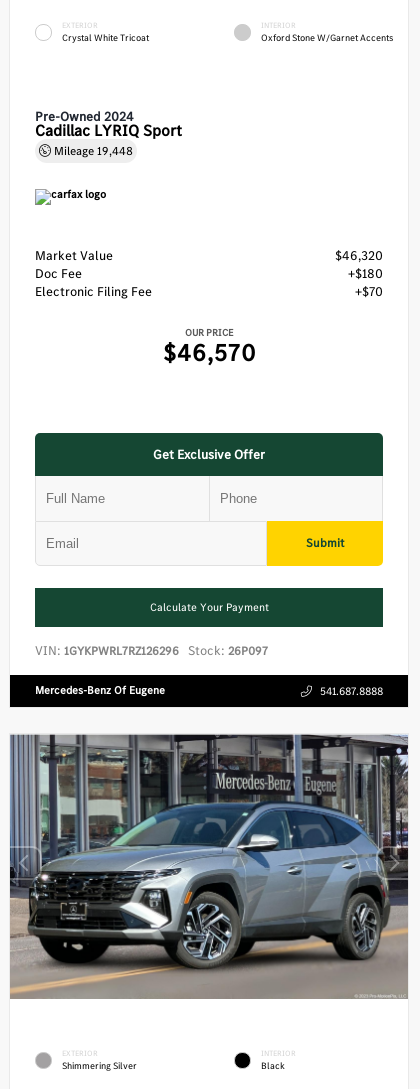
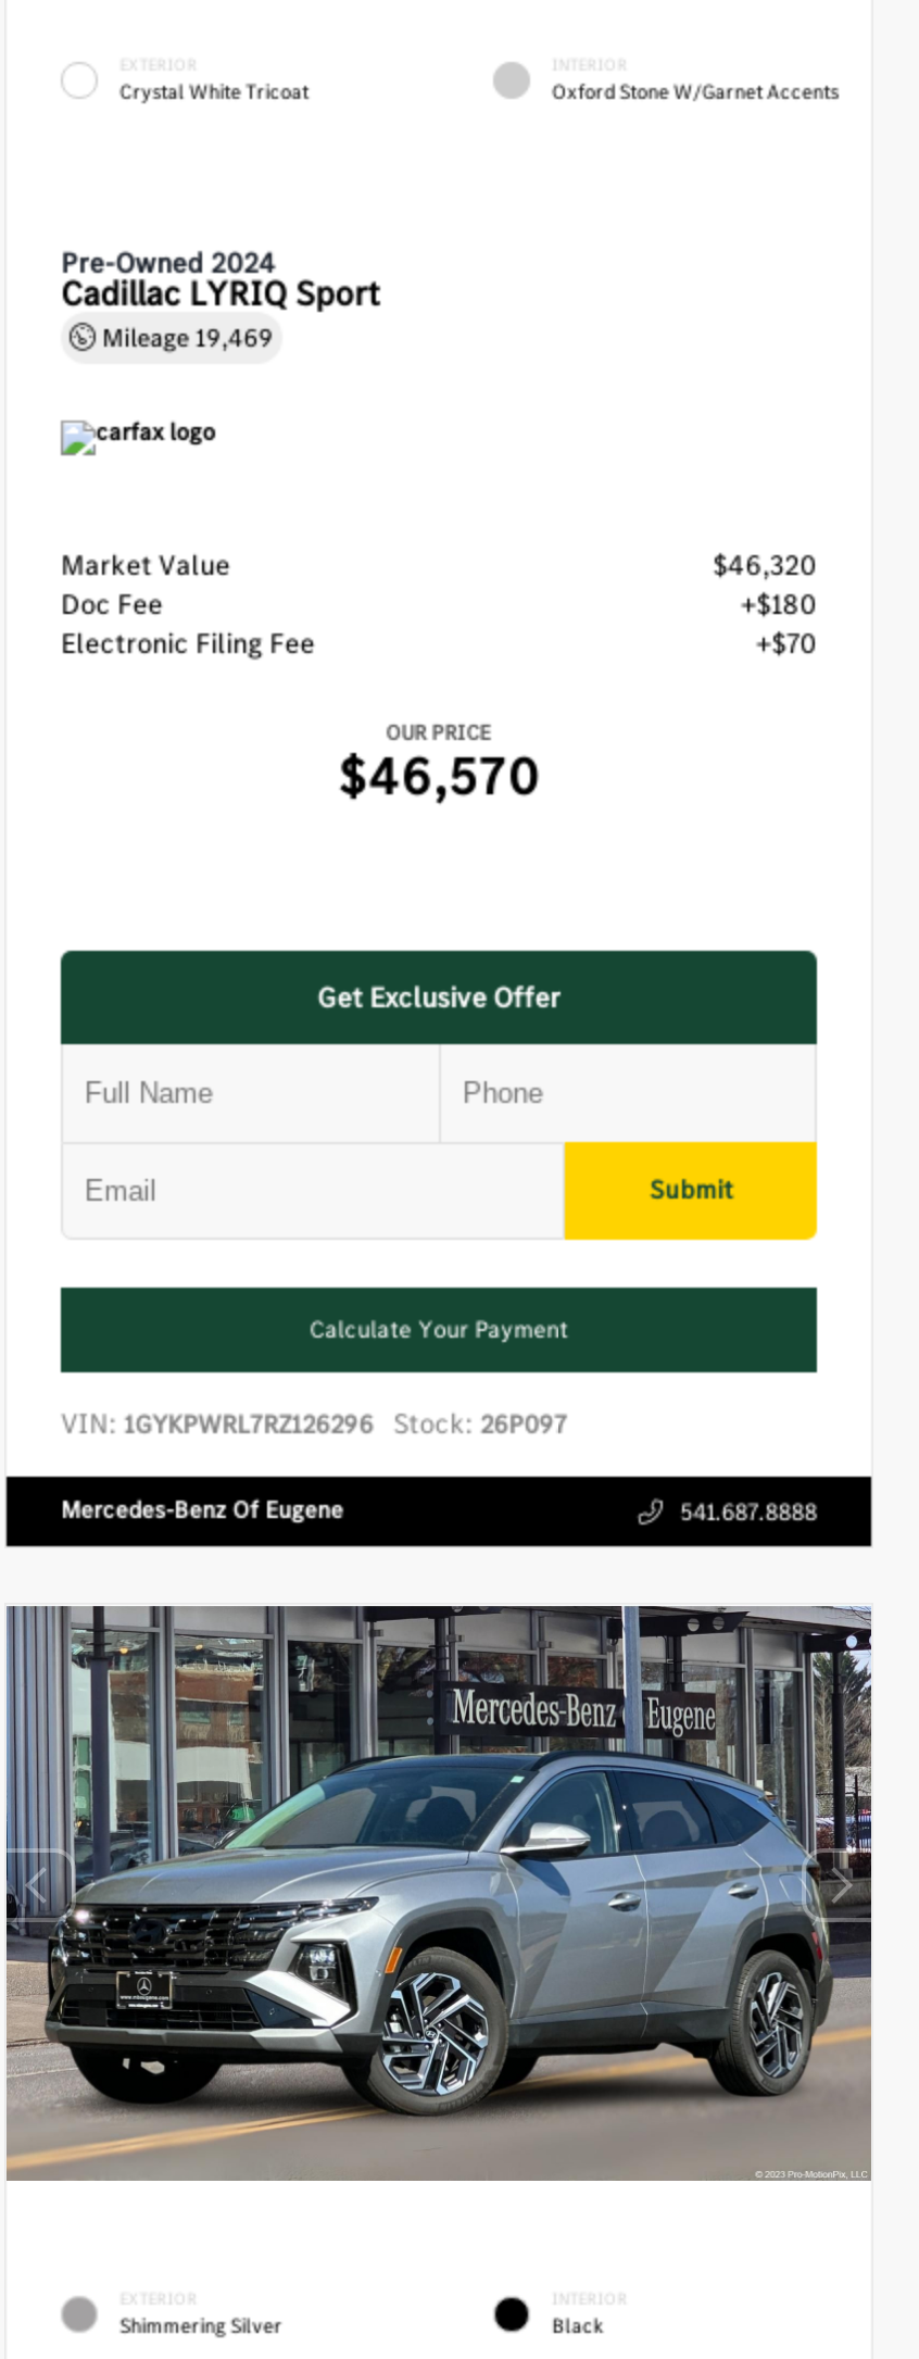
[51,142,133,158] Mileage 19,448 -> [96,319,274,354] Mileage 19,469

